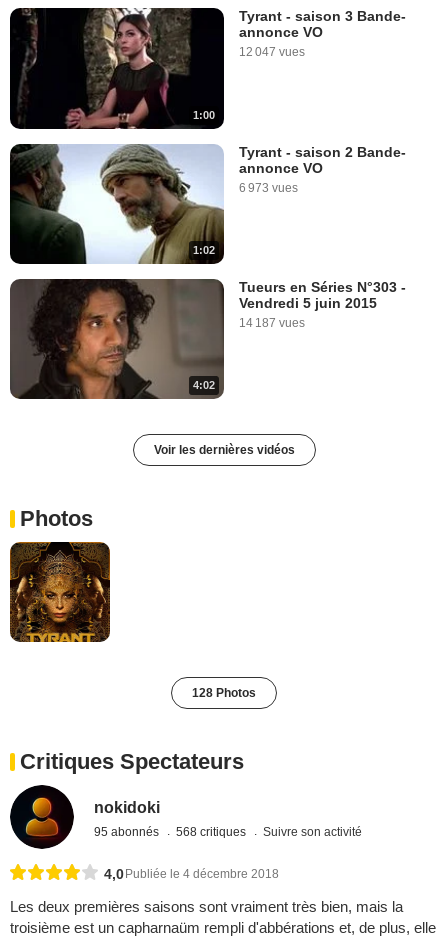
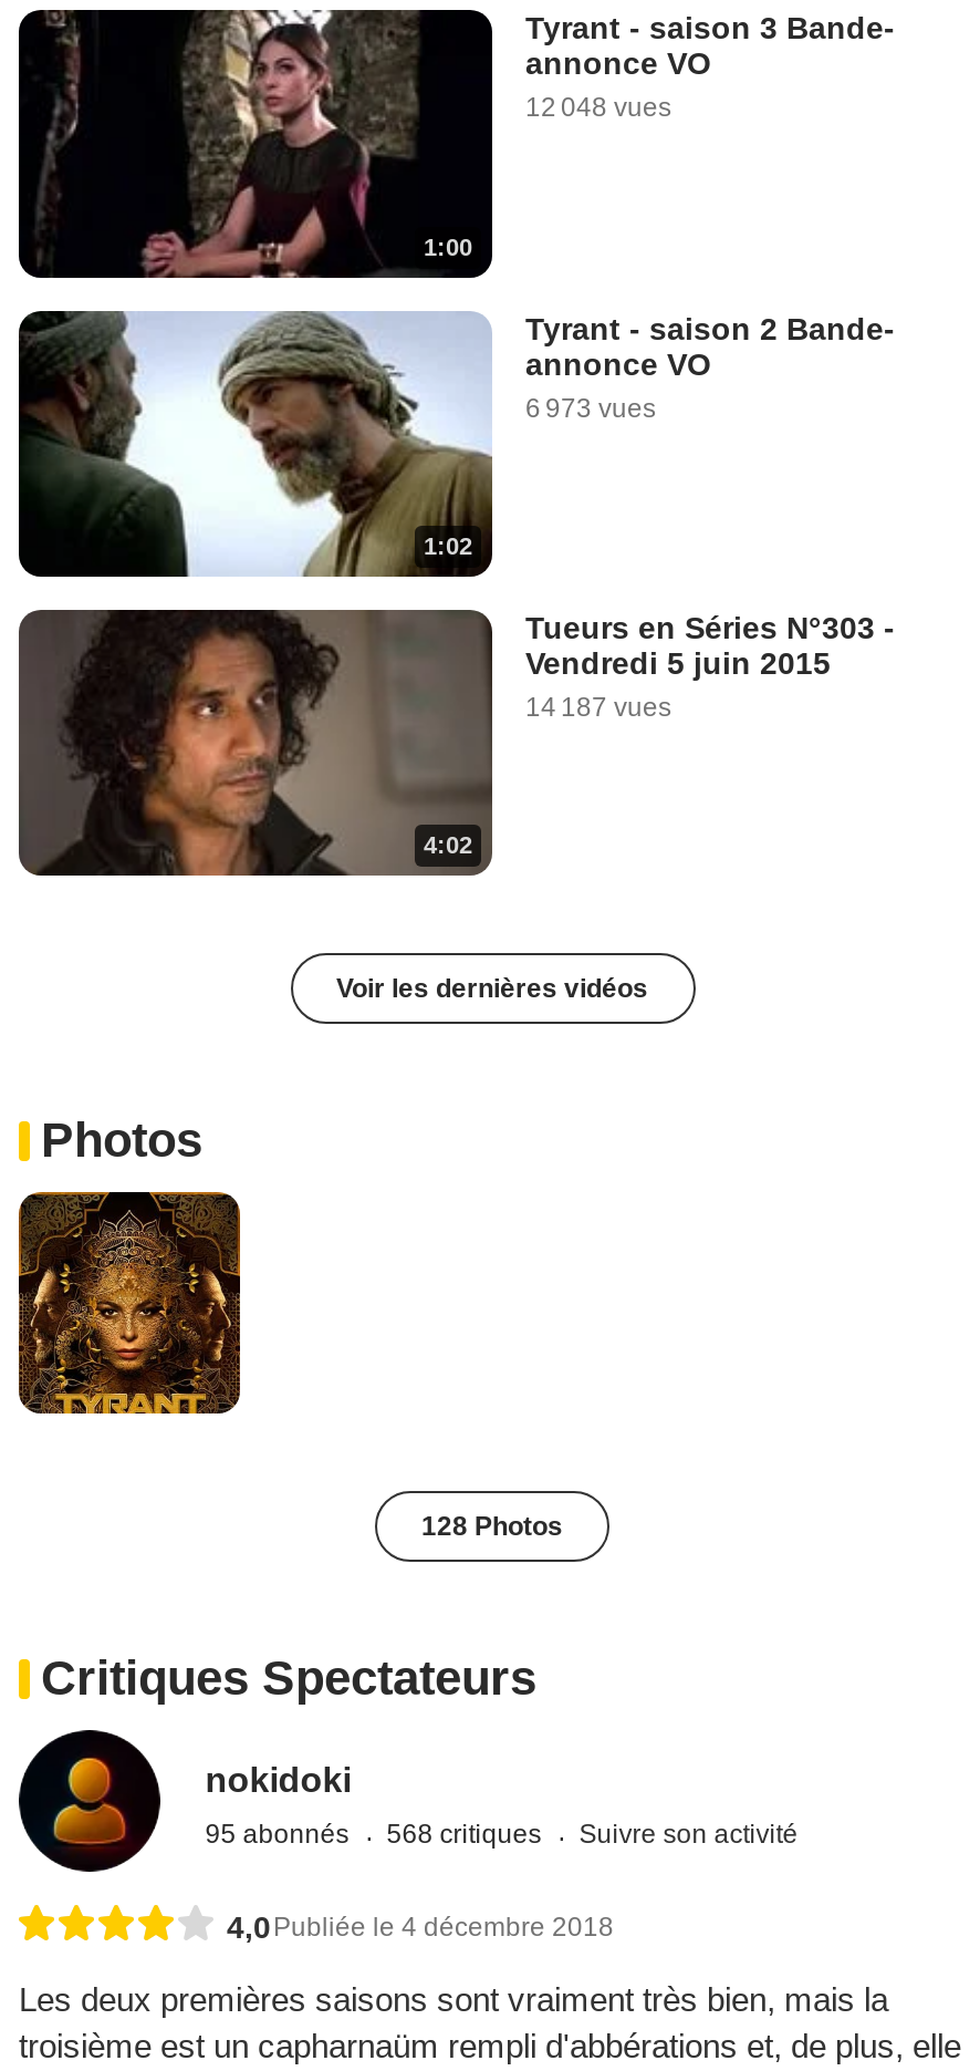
[239,45,305,59] 12 047 vues -> [525,92,671,123] 12 048 vues

